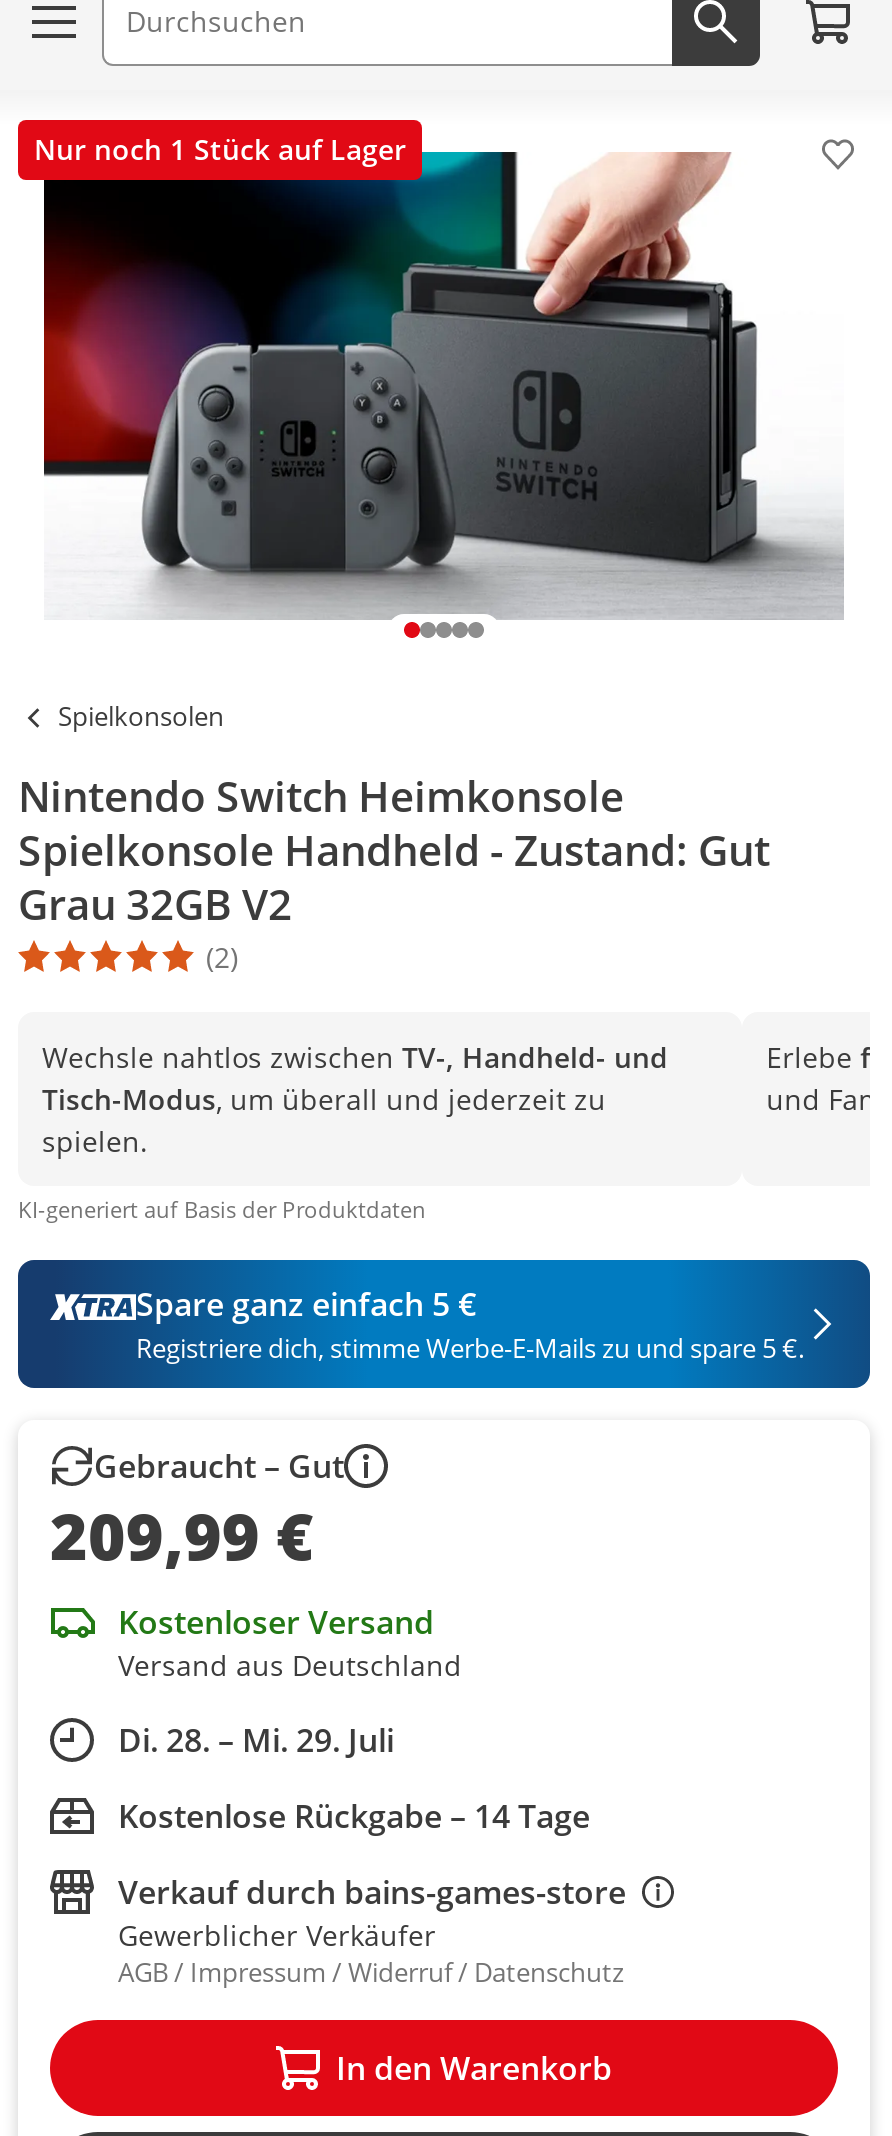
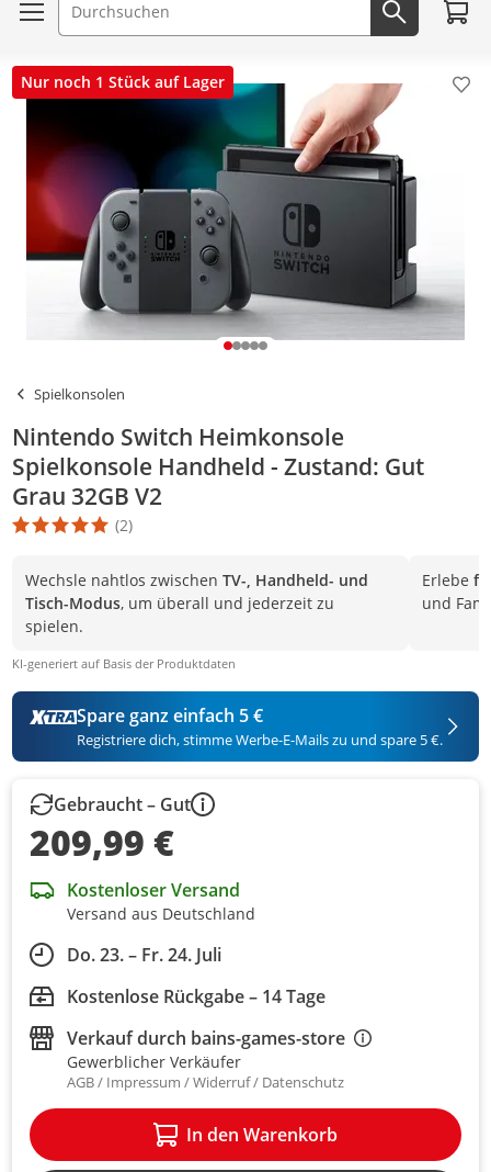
[118,1718,394,1762] Di. 28. – Mi. 29. Juli -> [67,943,221,967] Do. 23. – Fr. 24. Juli

